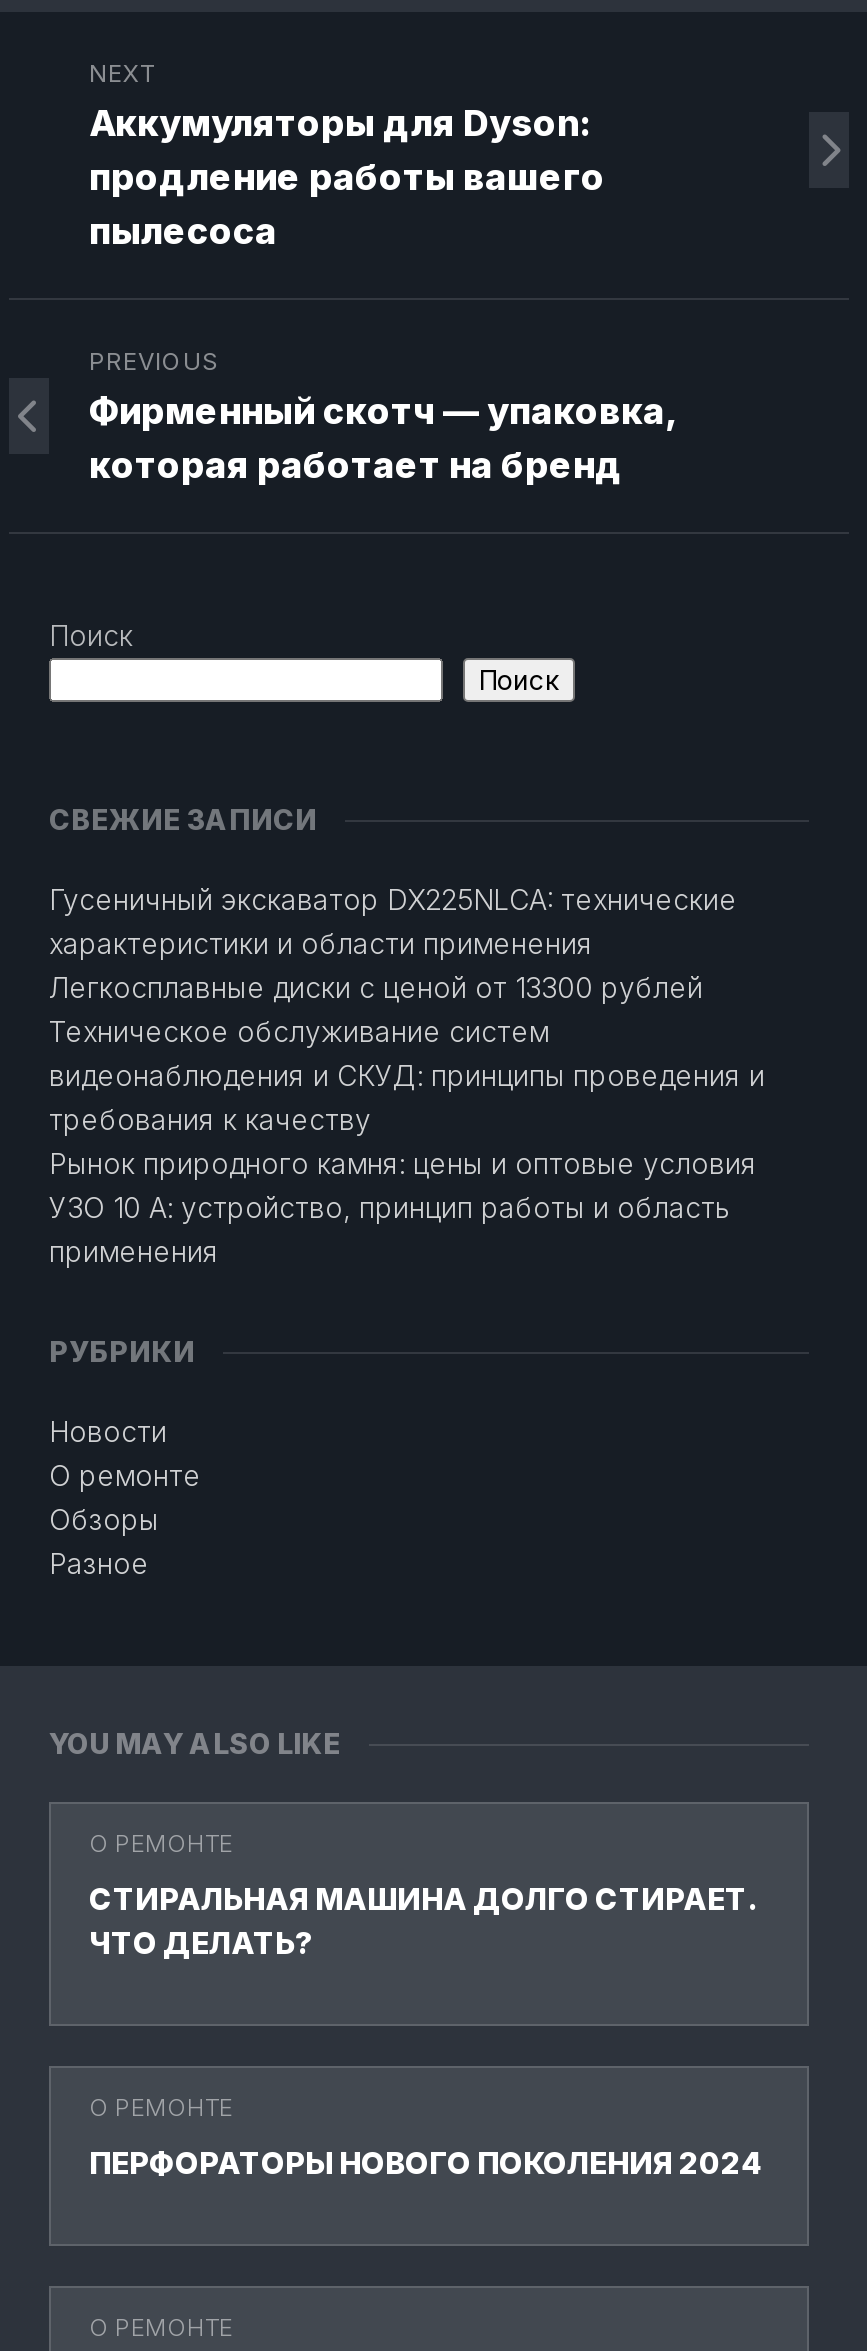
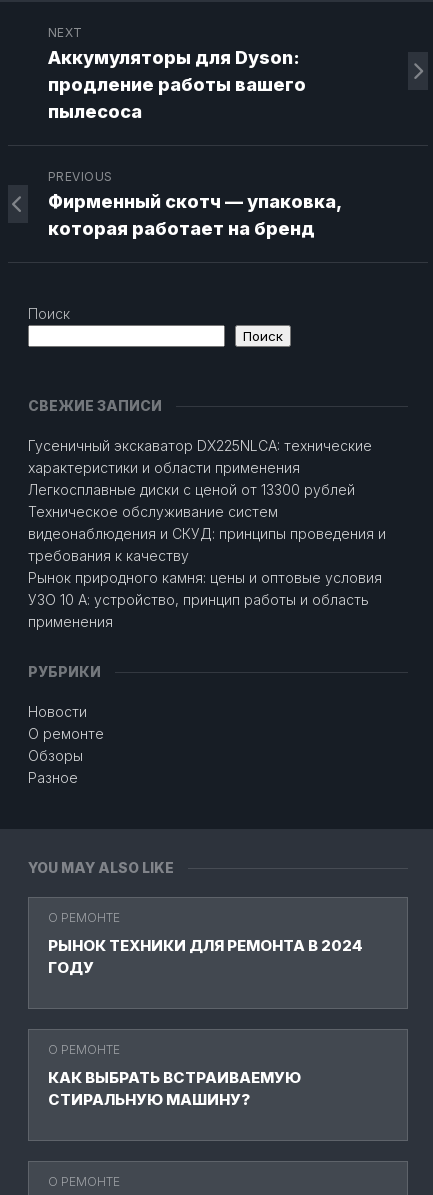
[89,1880,755,1962] СТИРАЛЬНАЯ МАШИНА ДОЛГО СТИРАЕТ. | ЧТО ДЕЛАТЬ? -> [48,936,363,977] РЫНОК ТЕХНИКИ ДЛЯ РЕМОНТА В 2024 | ГОДУ
[89,2144,763,2182] ПЕРФОРАТОРЫ НОВОГО ПОКОЛЕНИЯ 2024 -> [48,1068,301,1109] КАК ВЫБРАТЬ ВСТРАИВАЕМУЮ | СТИРАЛЬНУЮ МАШИНУ?

